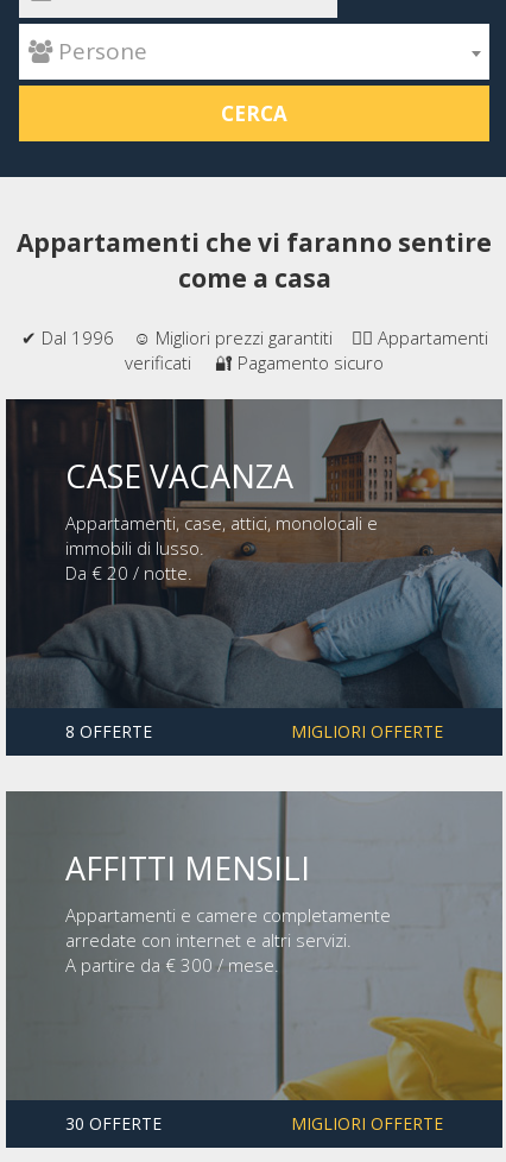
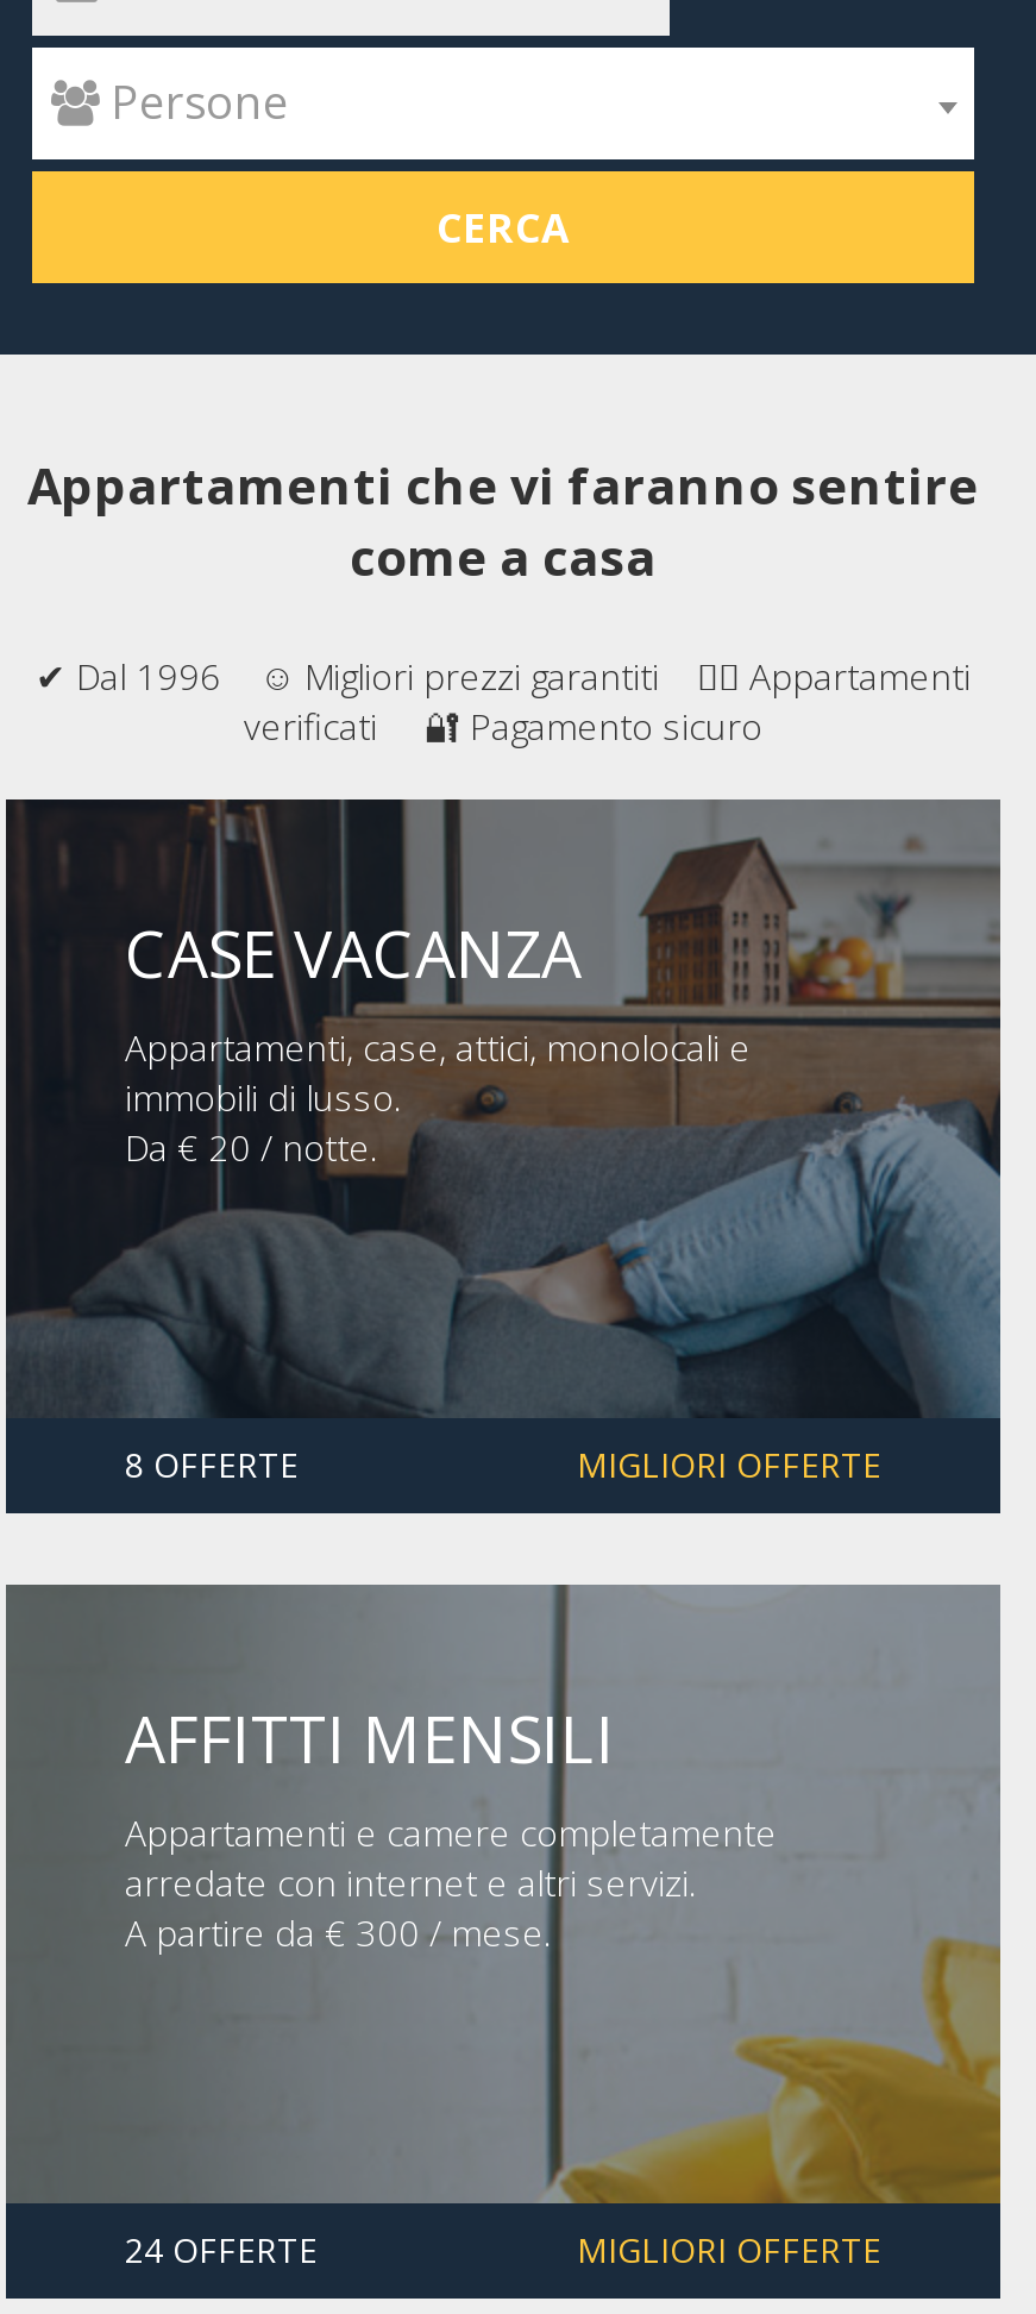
[65,1112,162,1135] 30 OFFERTE -> [125,2227,318,2273] 24 OFFERTE

